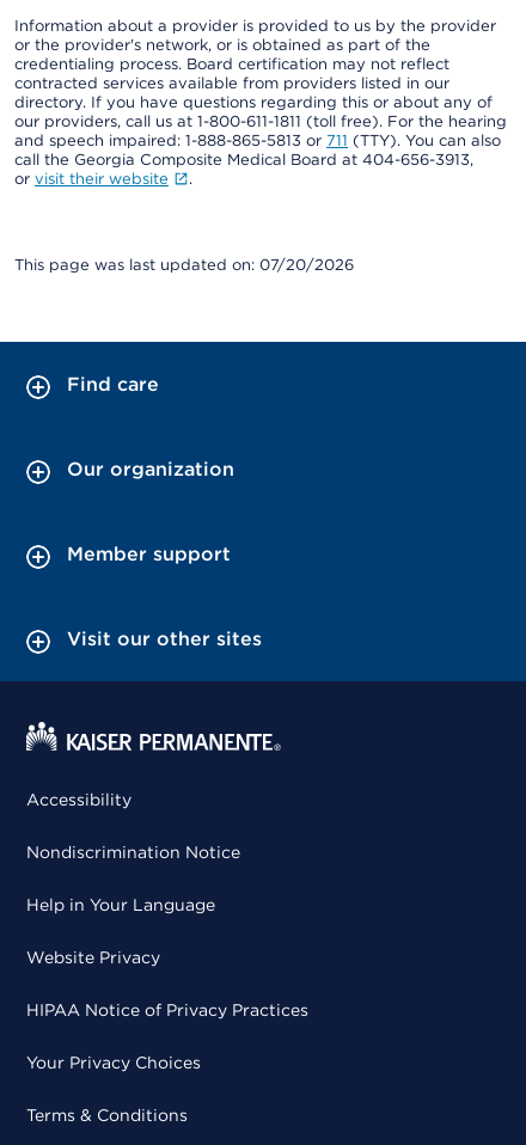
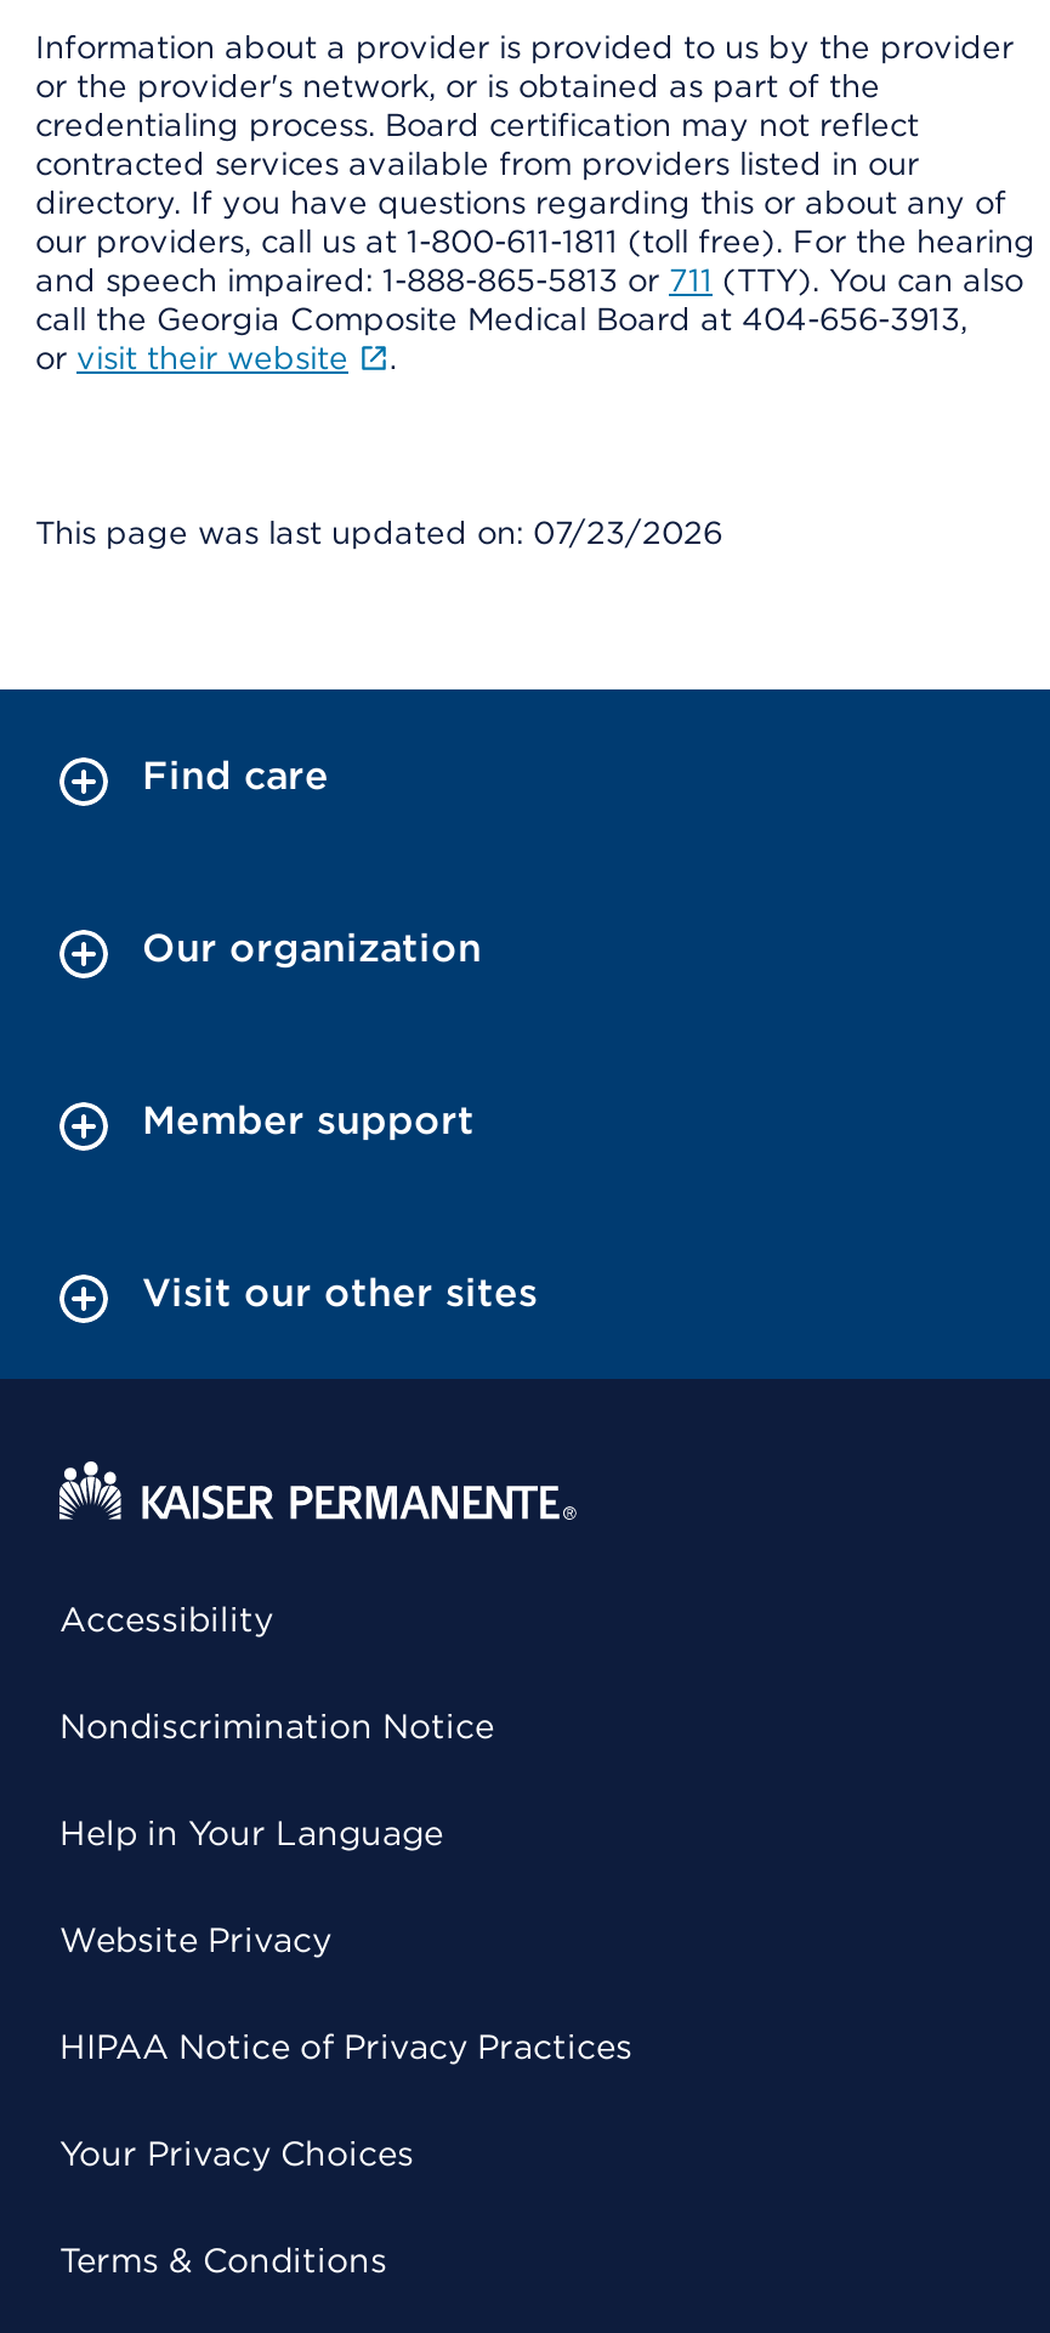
[14,256,354,274] This page was last updated on: 07/20/2026 -> [35,515,722,551] This page was last updated on: 07/23/2026

